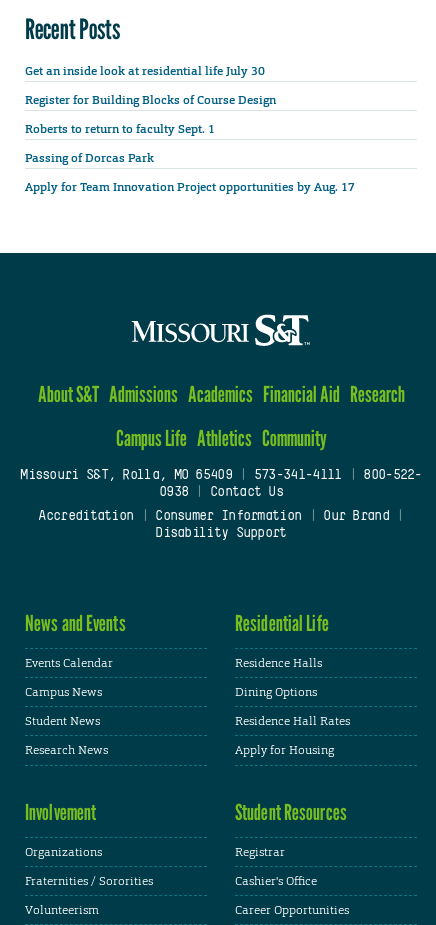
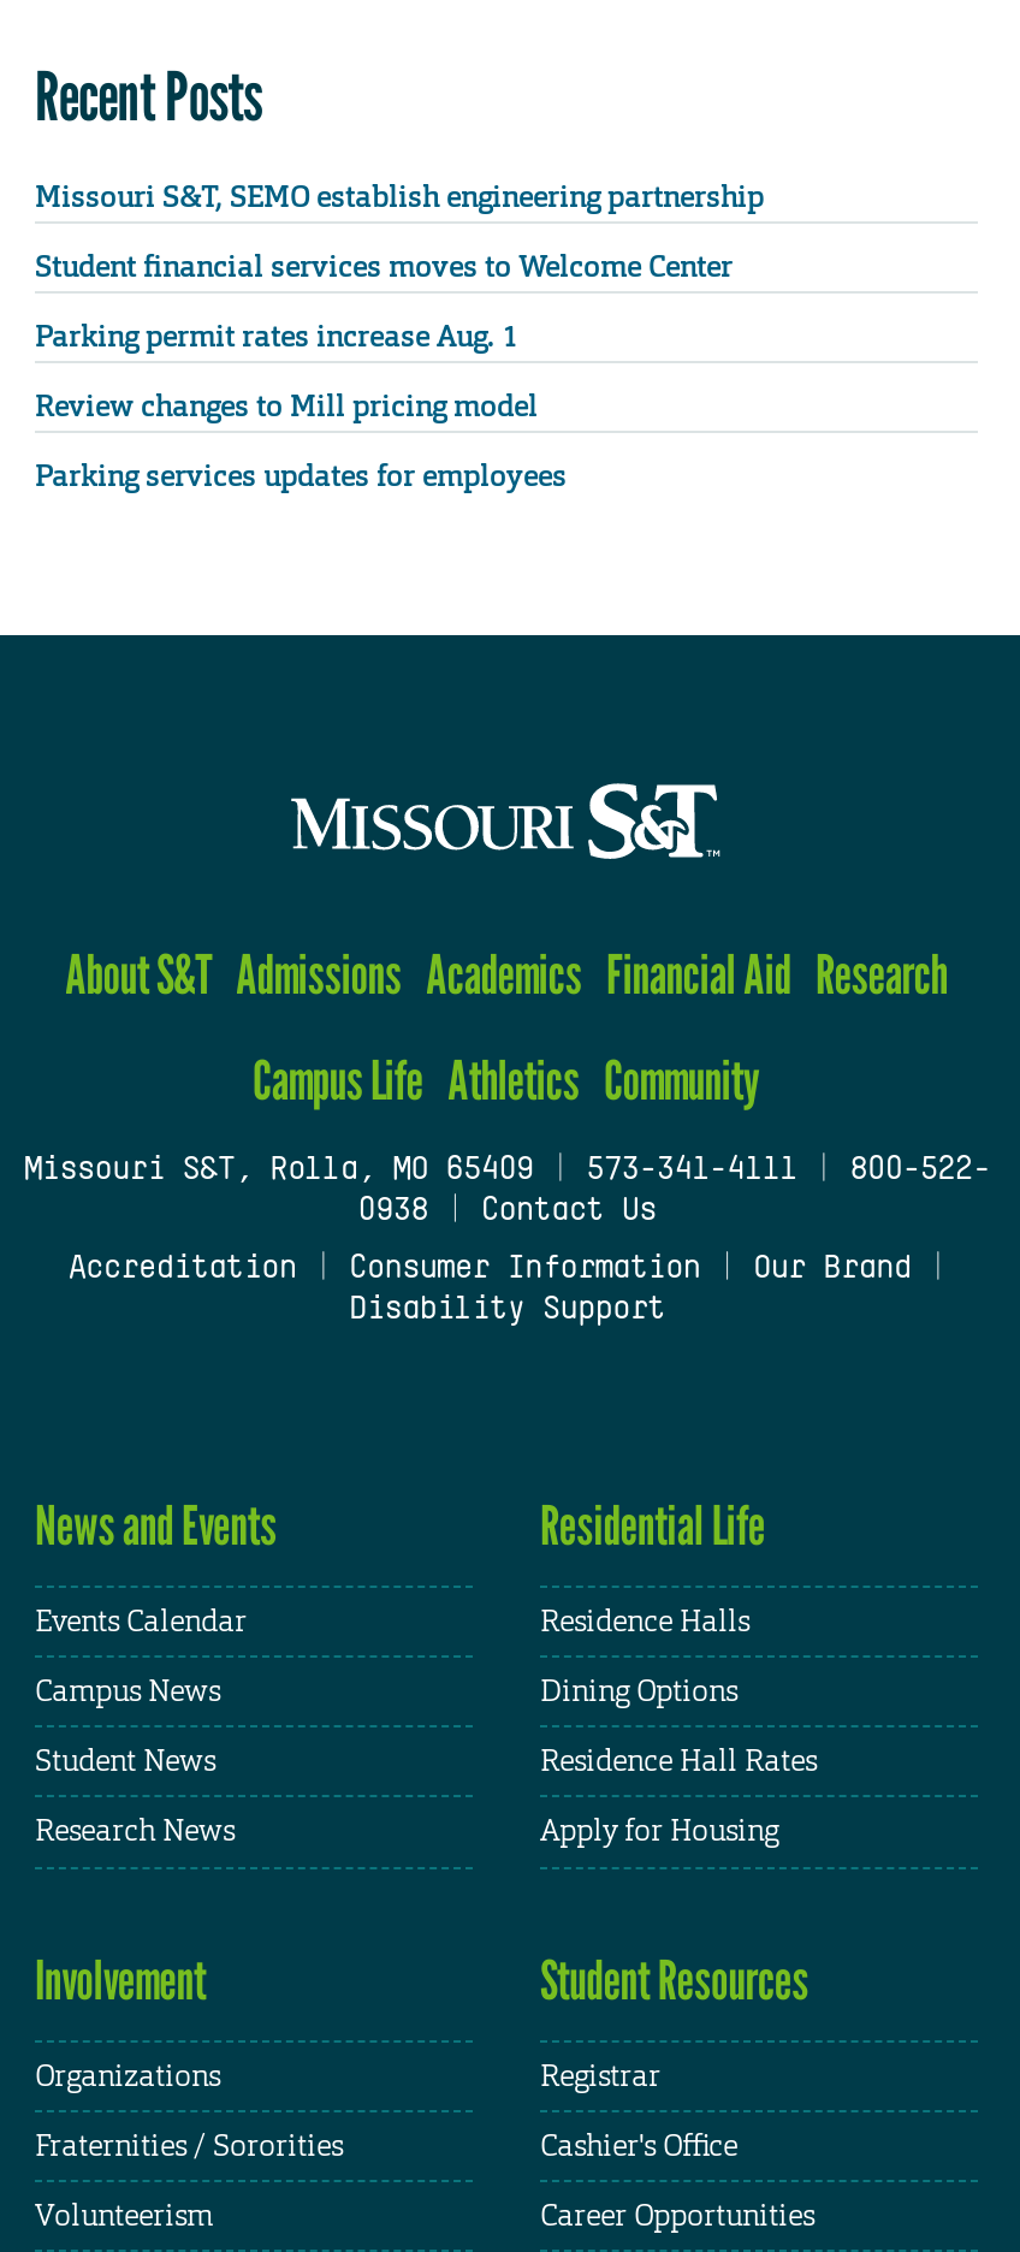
[25,63,265,79] Get an inside look at residential life July 30 -> [35,177,764,216] Missouri S&T, SEMO establish engineering partnership
[25,92,276,108] Register for Building Blocks of Course Design -> [35,247,733,286] Student financial services moves to Welcome Center
[25,121,218,137] Roberts to return to faculty Sept. 1 -> [35,317,518,356] Parking permit rates increase Aug. 1
[25,150,154,166] Passing of Dorcas Park -> [35,387,538,426] Review changes to Mill pricing model
[25,179,355,195] Apply for Team Innovation Project opportunities by Aug. 17 -> [35,457,567,496] Parking services updates for employees

